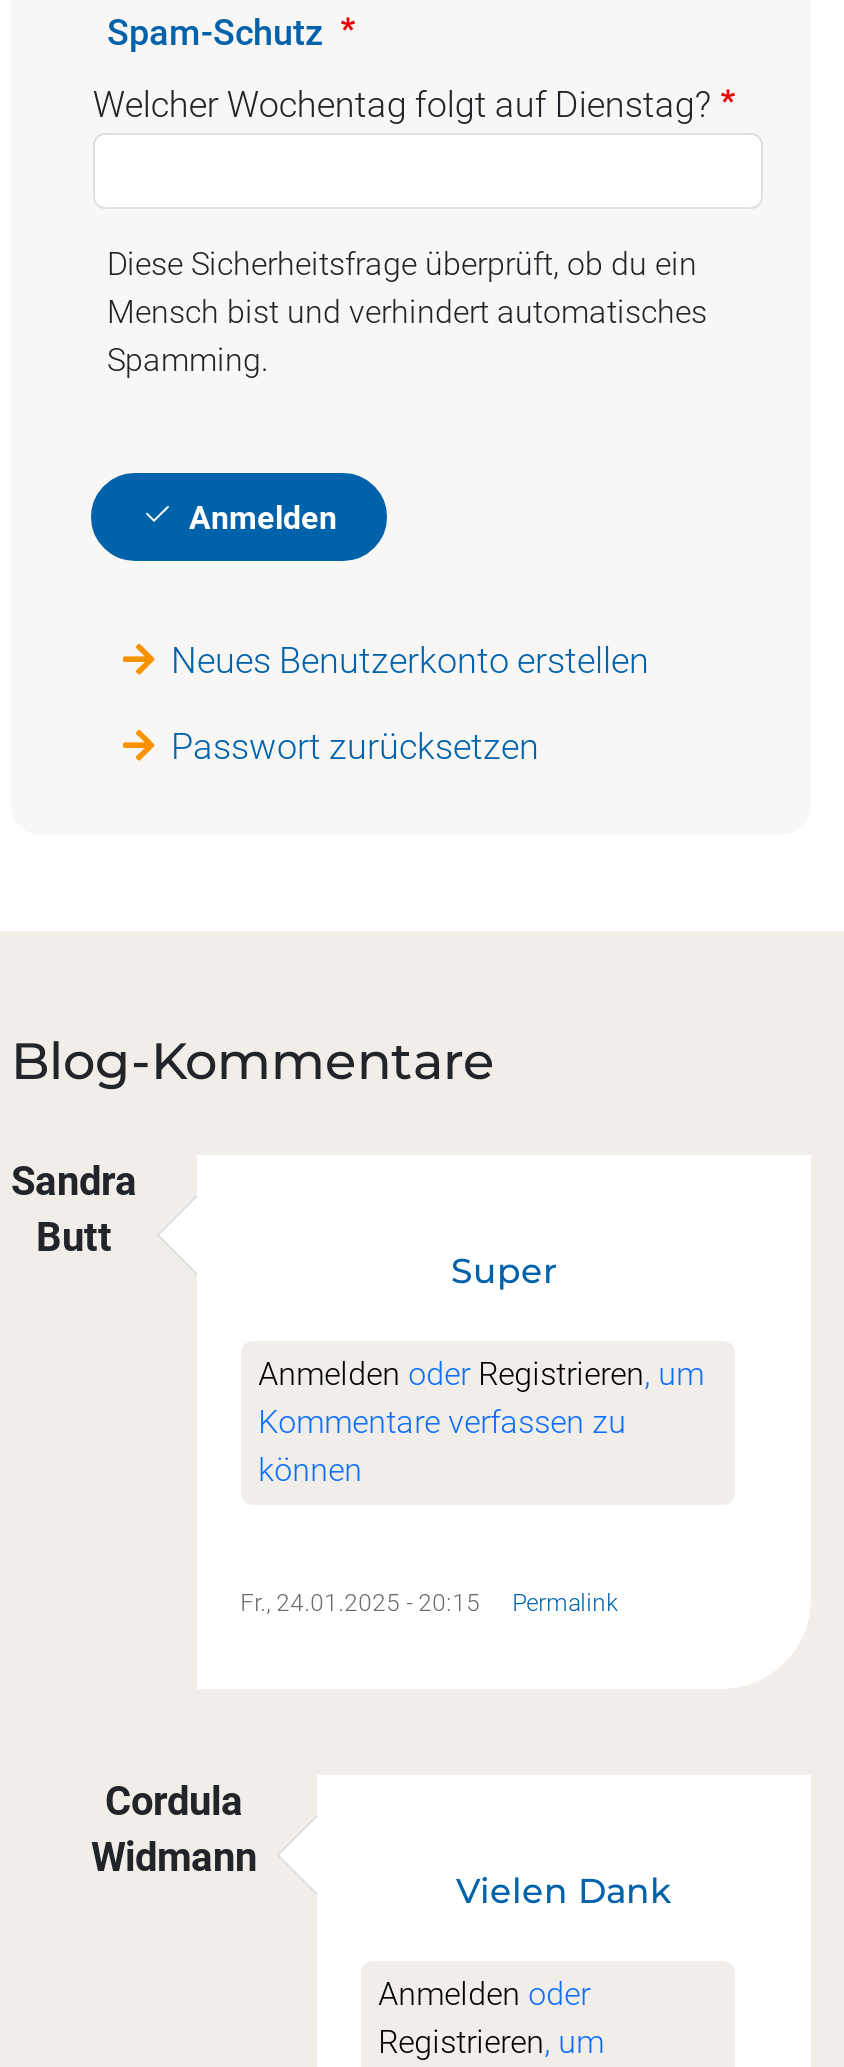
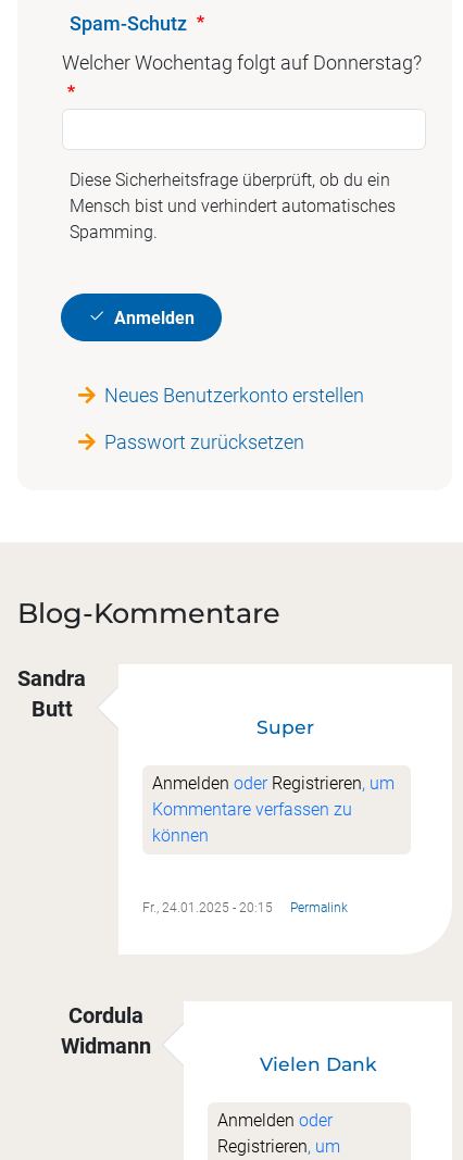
[93,82,711,124] Welcher Wochentag folgt auf Dienstag? -> [62,51,421,73] Welcher Wochentag folgt auf Donnerstag?

